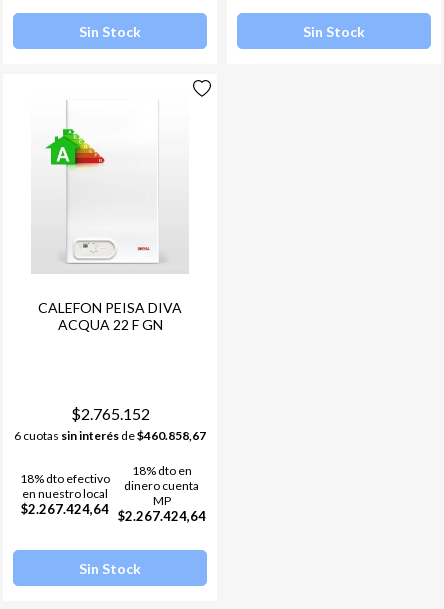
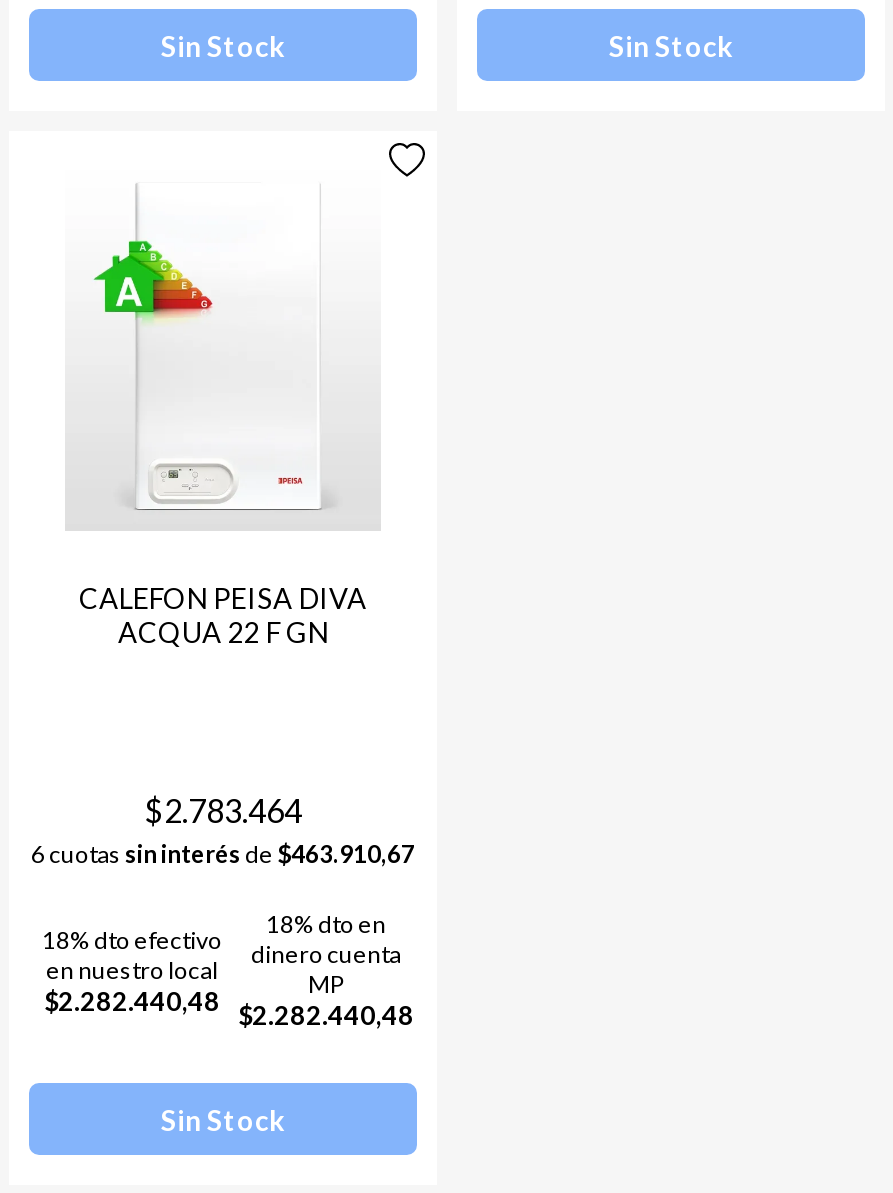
[70,404,149,423] $2.765.152 -> [144,791,302,829] $2.783.464
[14,428,206,443] 6 cuotas sin interés de $460.858,67 -> [31,839,415,869] 6 cuotas sin interés de $463.910,67
[20,500,108,516] $2.267.424,64 -> [44,984,220,1016] $2.282.440,48
[117,508,205,524] $2.267.424,64 -> [238,999,414,1031] $2.282.440,48

